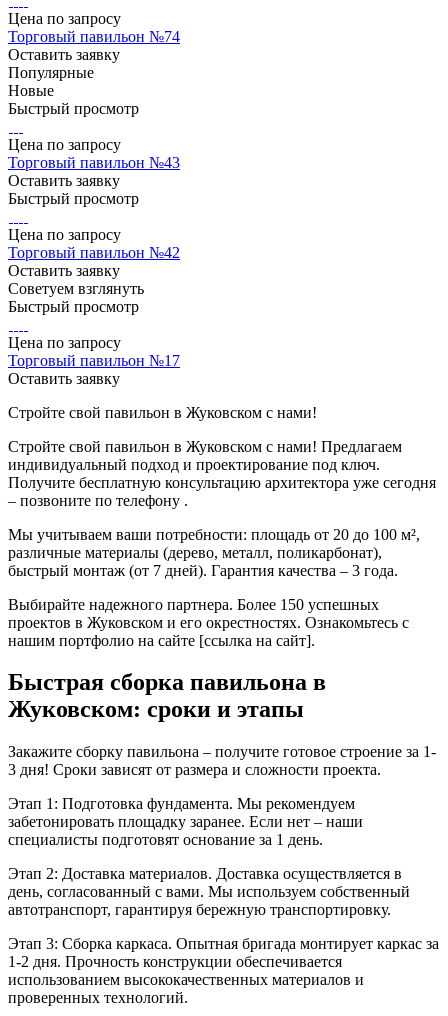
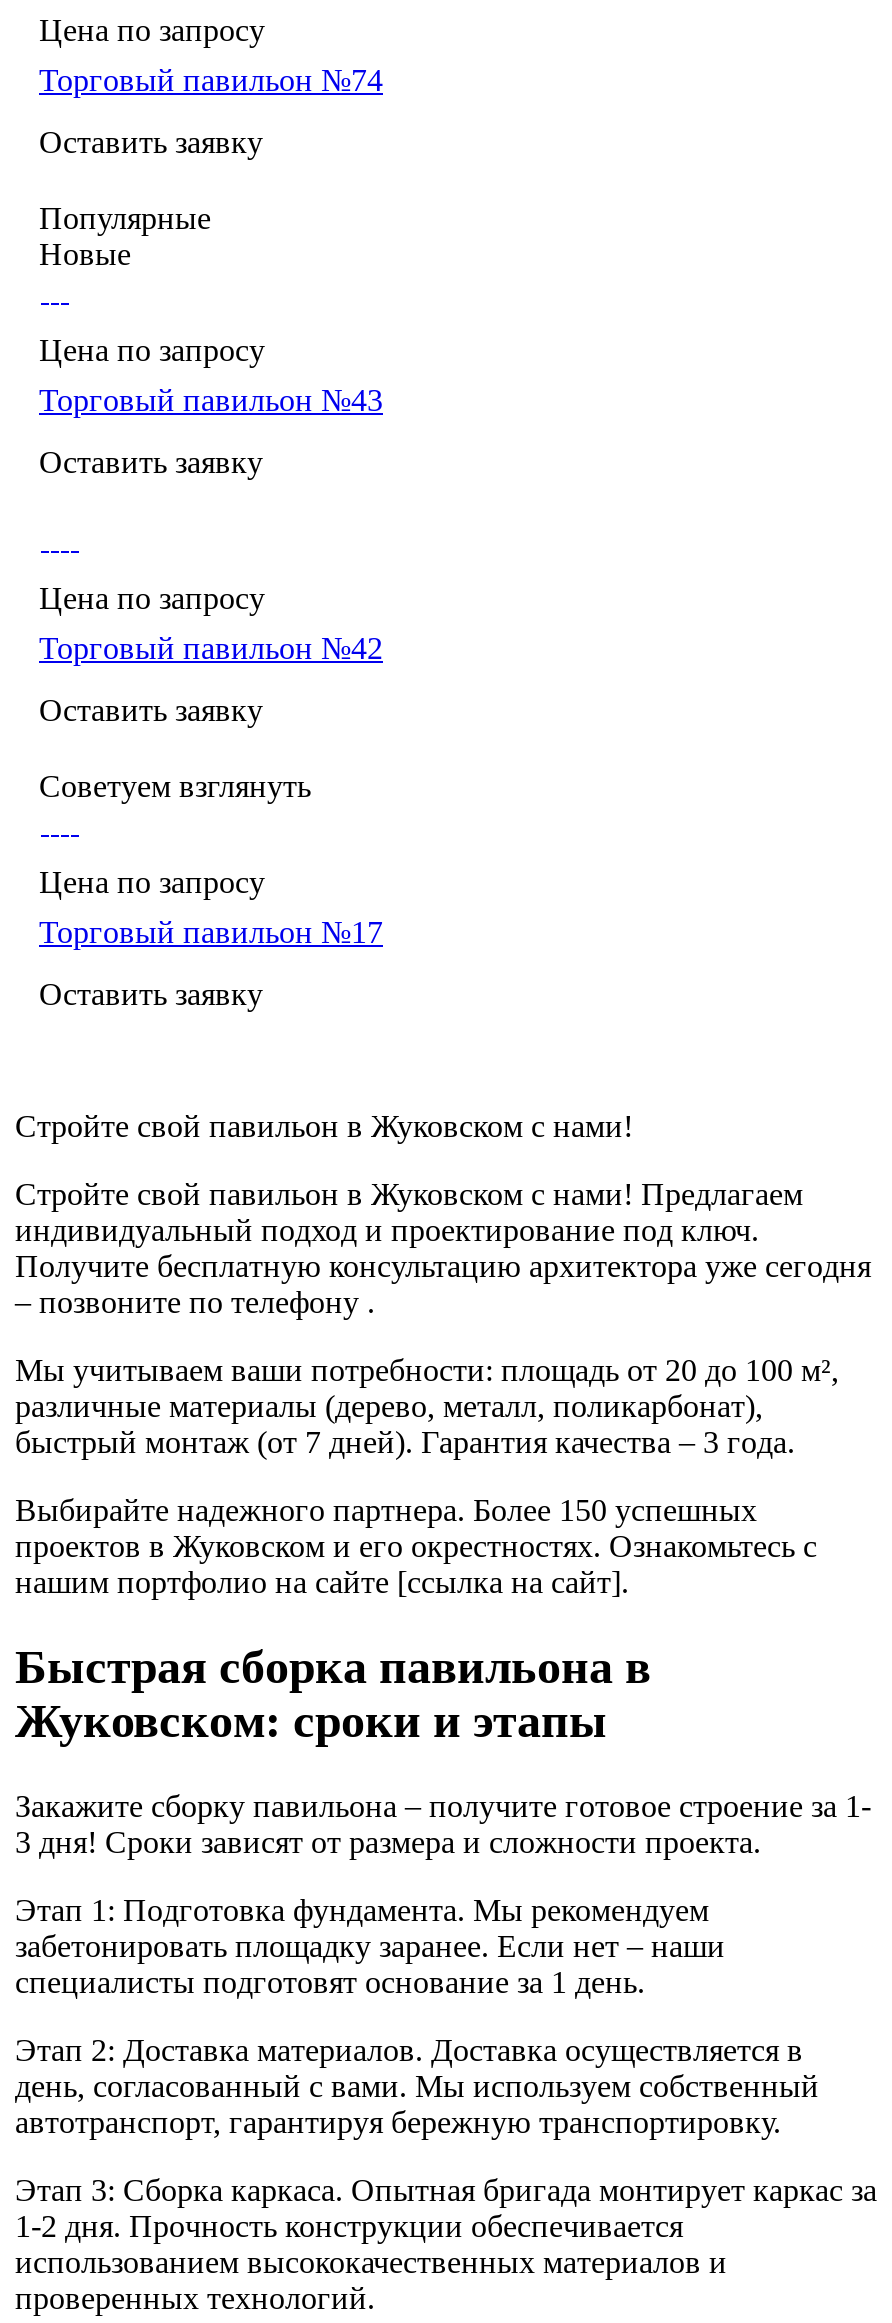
[8,99,139,116] Быстрый просмотр -> none
[8,189,139,206] Быстрый просмотр -> none
[8,297,139,314] Быстрый просмотр -> none

